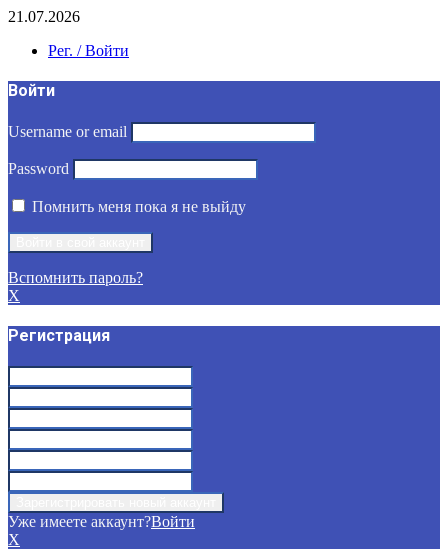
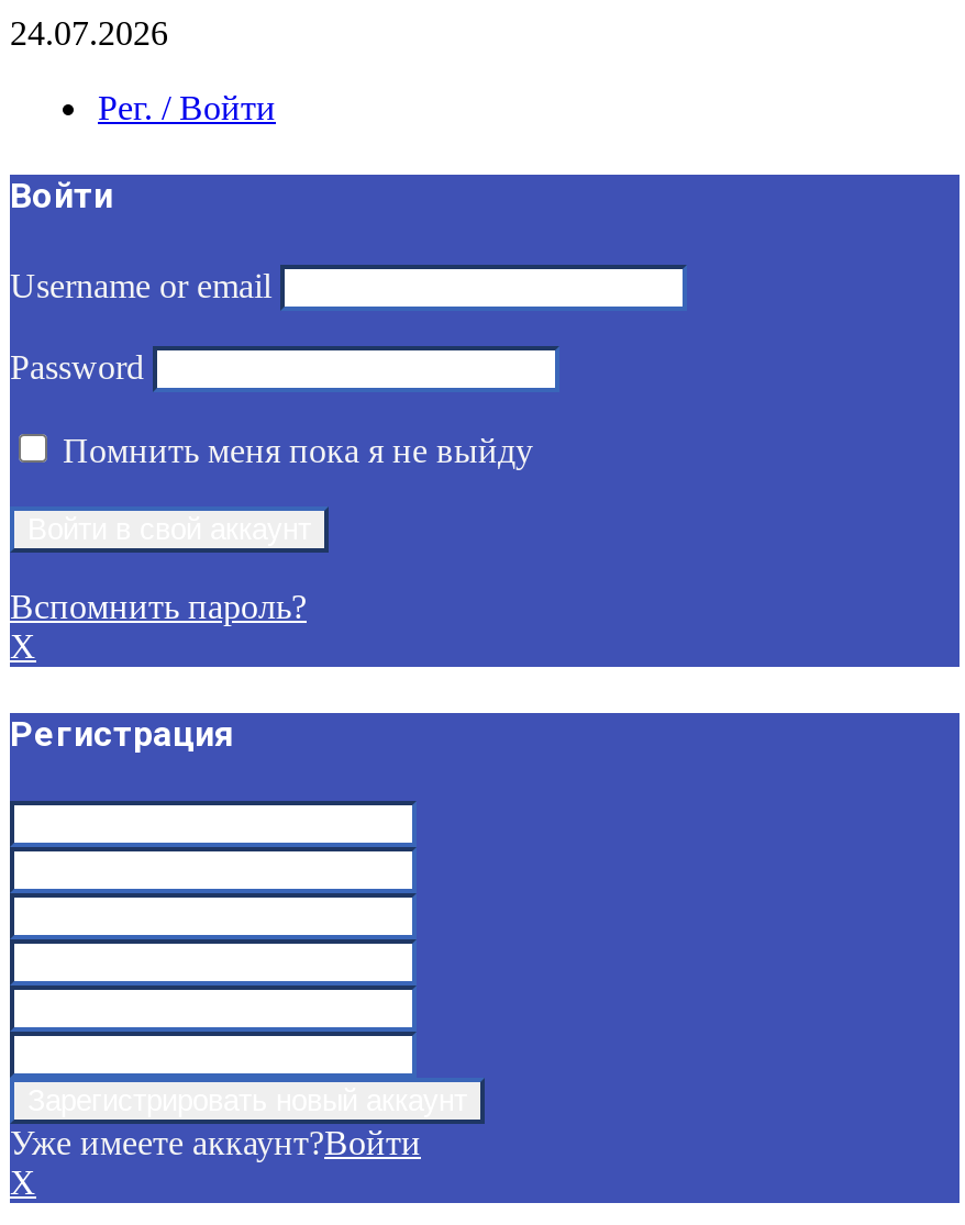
[8,8,80,25] 21.07.2026 -> [10,14,168,52] 24.07.2026

